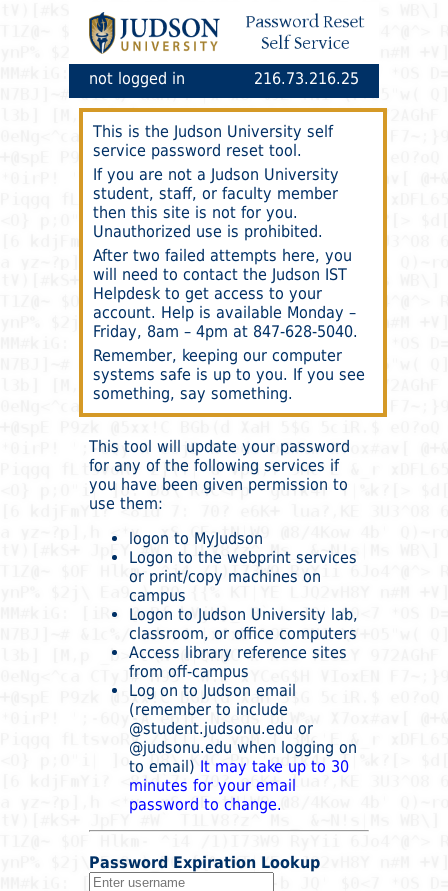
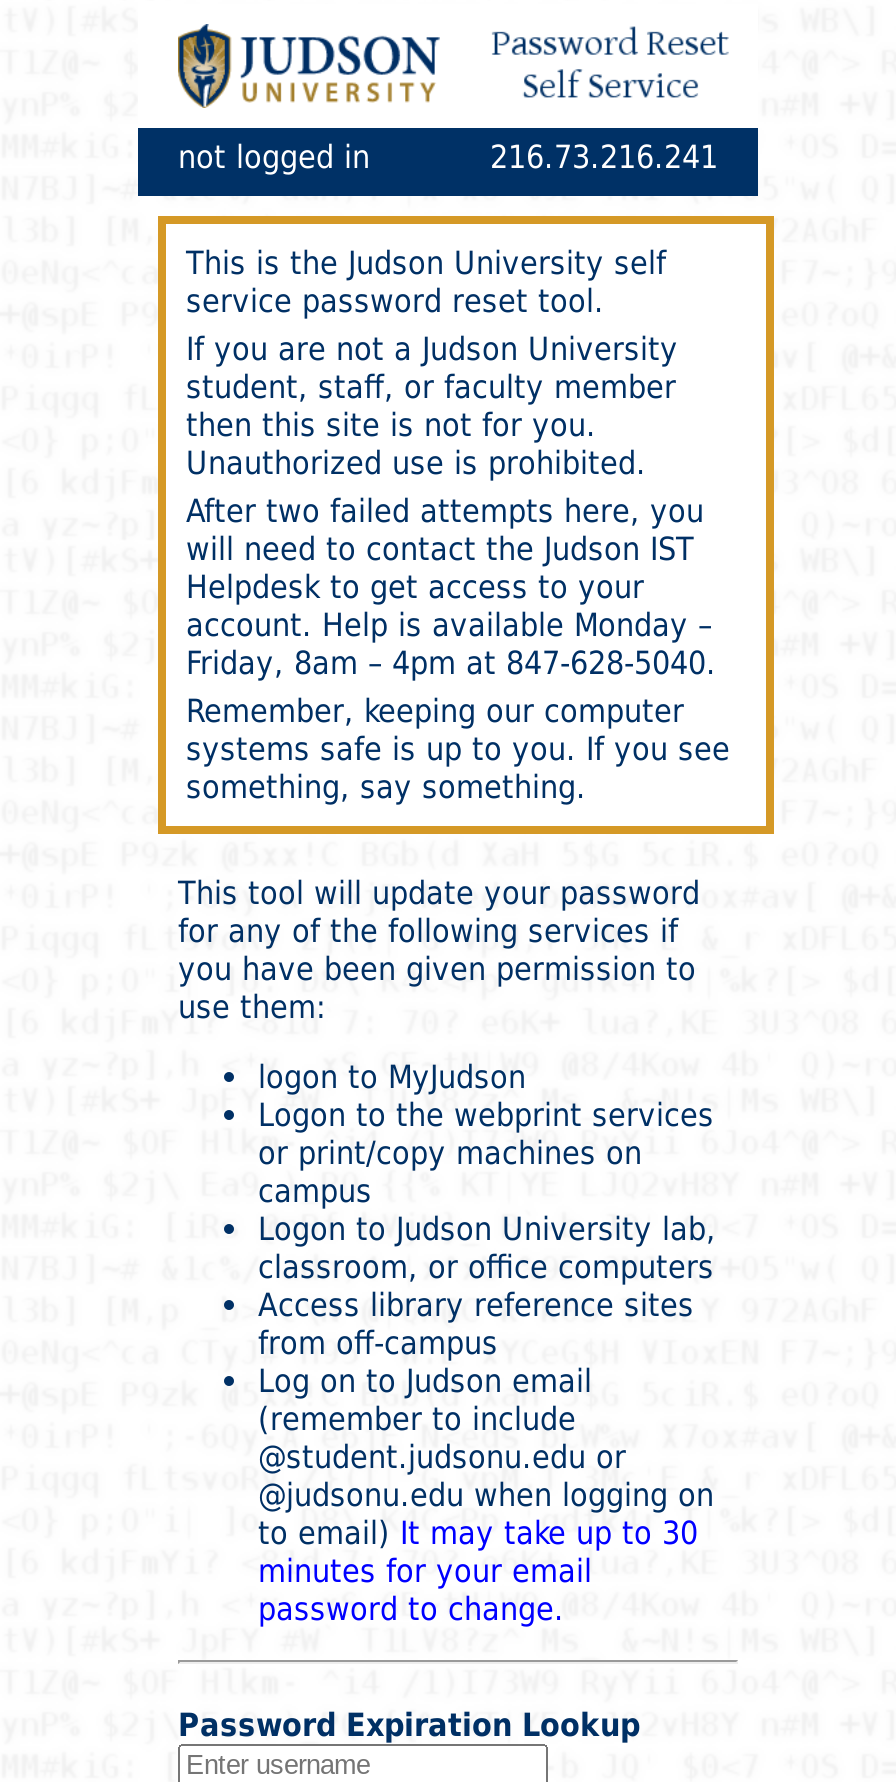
[254,69,359,88] 216.73.216.25 -> [490,138,718,176] 216.73.216.241

